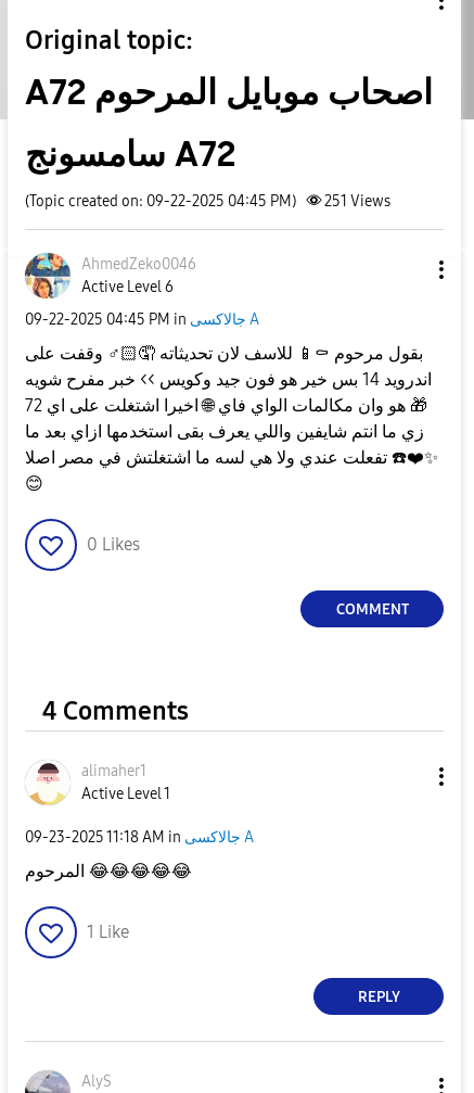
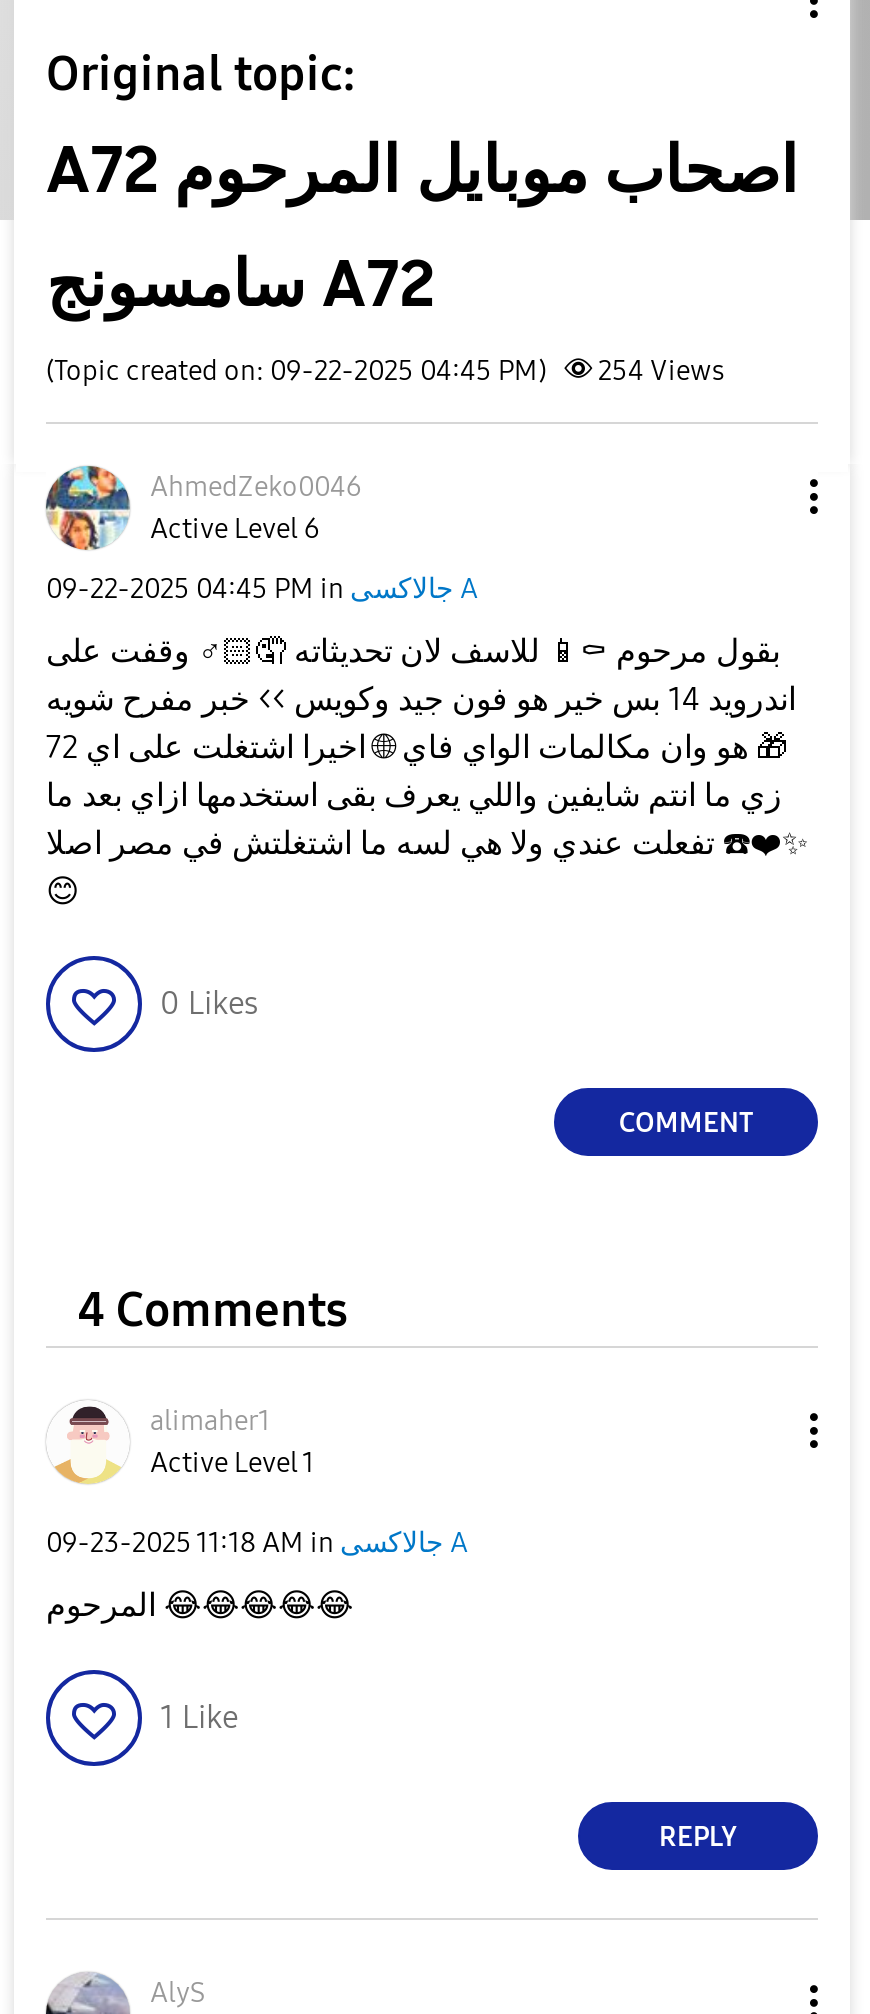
[25,192,390,211] (Topic created on: 09-22-2025 04:45 PM) 251 Views -> [46,354,724,388] (Topic created on: 09-22-2025 04:45 PM) 254 Views

